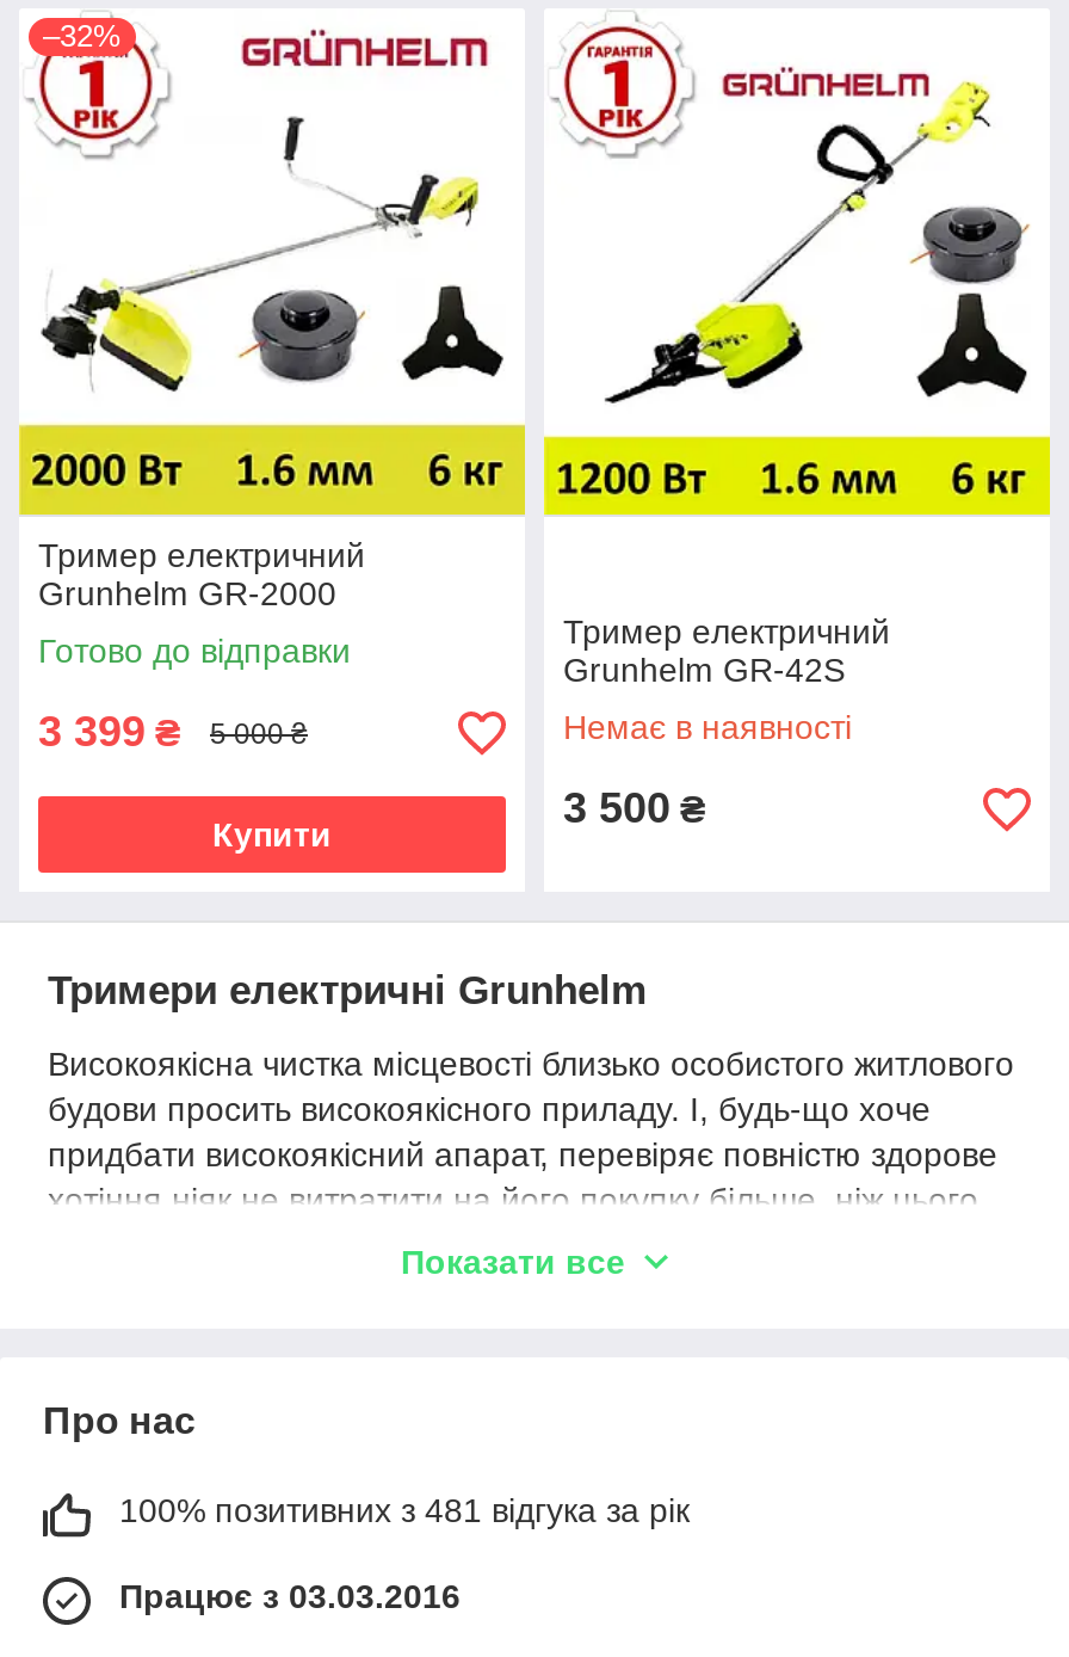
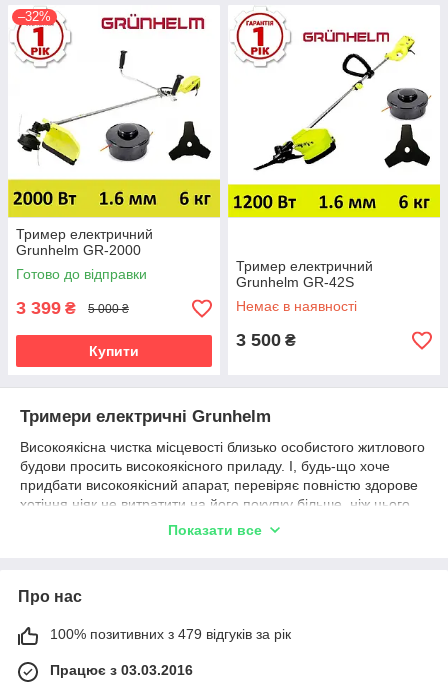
[119,1491,690,1529] 100% позитивних з 481 відгука за рік -> [50,626,291,642] 100% позитивних з 479 відгуків за рік

